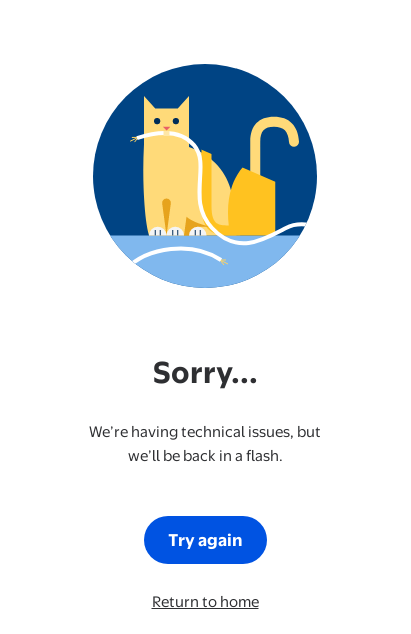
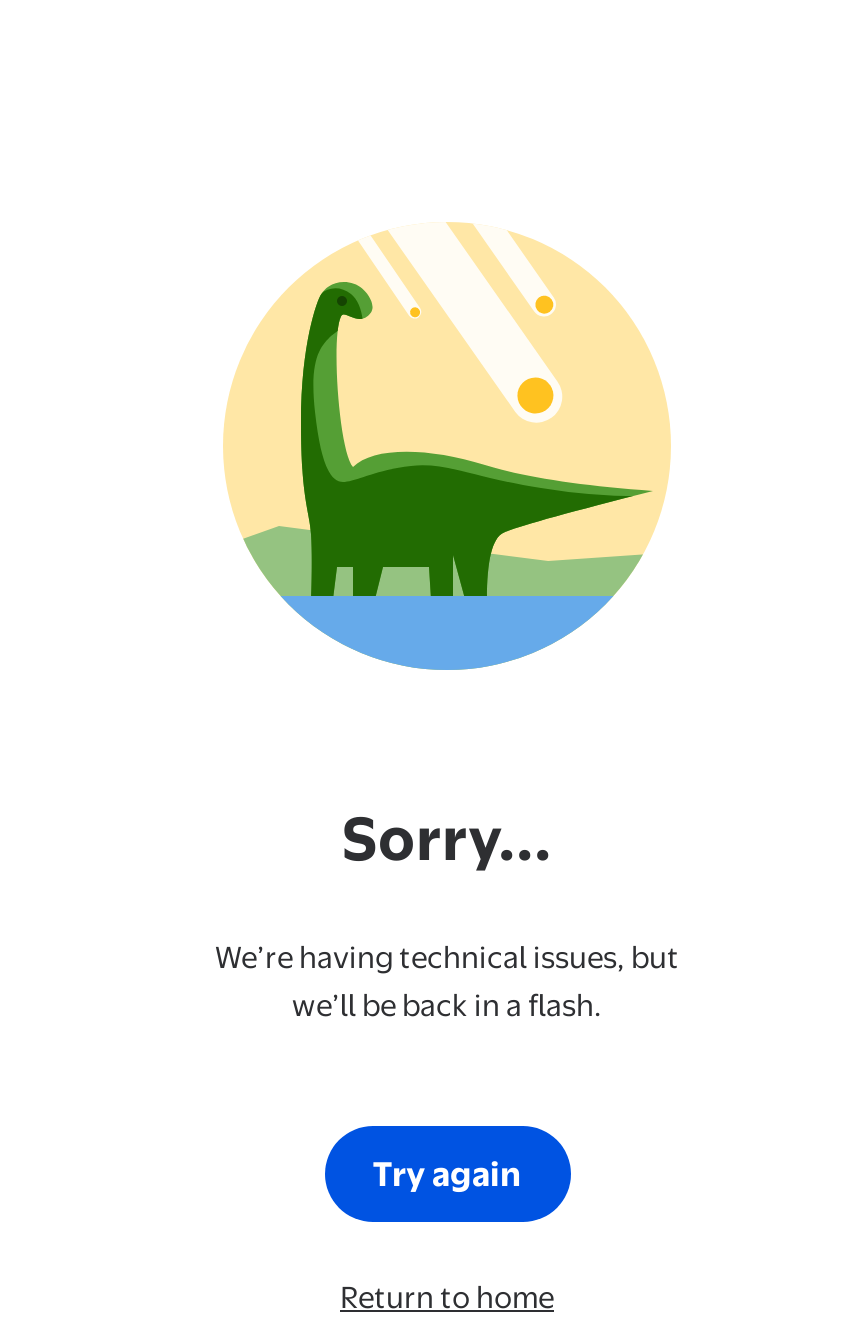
[92,63,318,266] [image] -> [223,222,671,624] [image]

